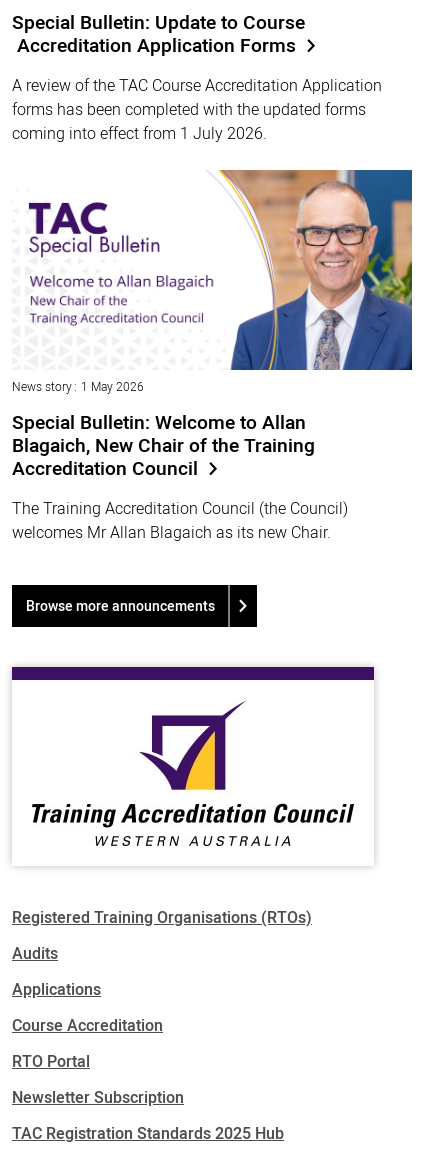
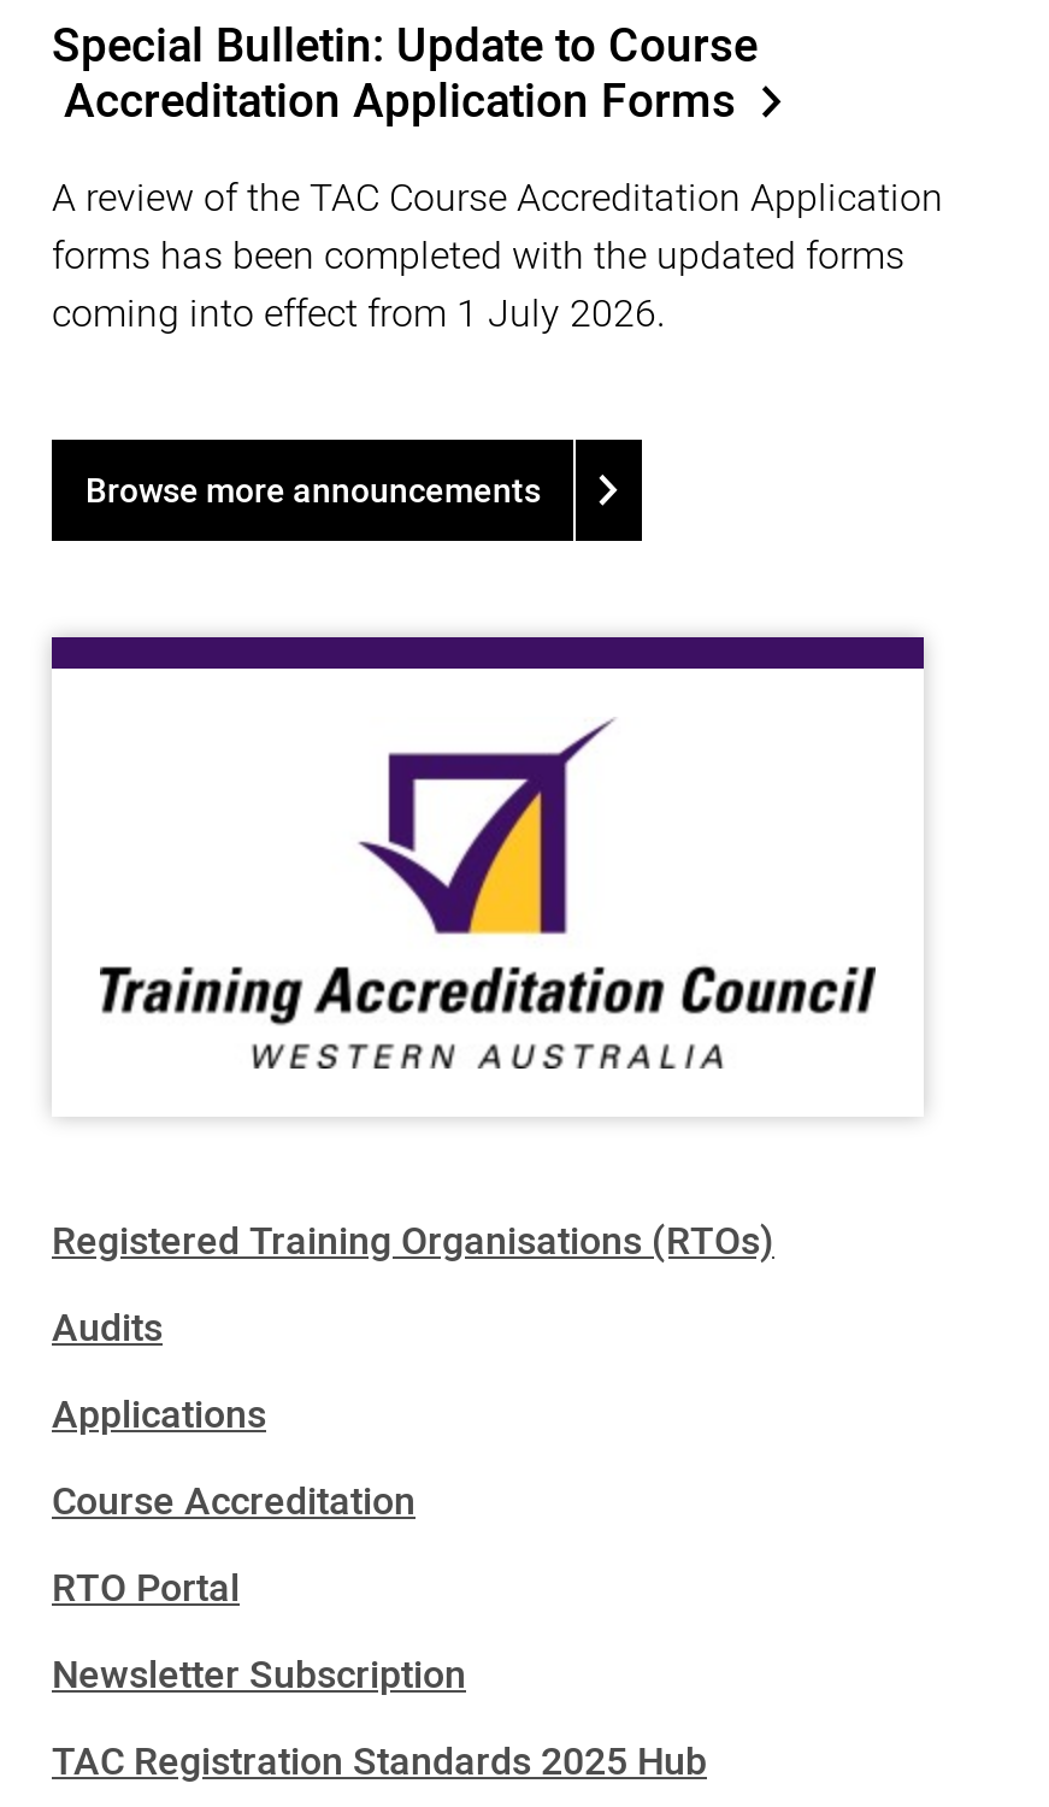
[12,169,413,545] [image] | News story 1 May 2026 | Special Bulletin: Welcome to Allan | Blagaich, New Chair of the Training | Accreditation Council | The Training Accreditation Council (the Council) | welcomes Mr Allan Blagaich as its new Chair. -> none

